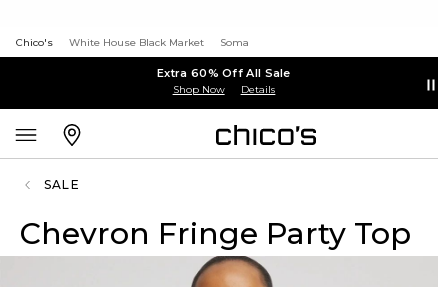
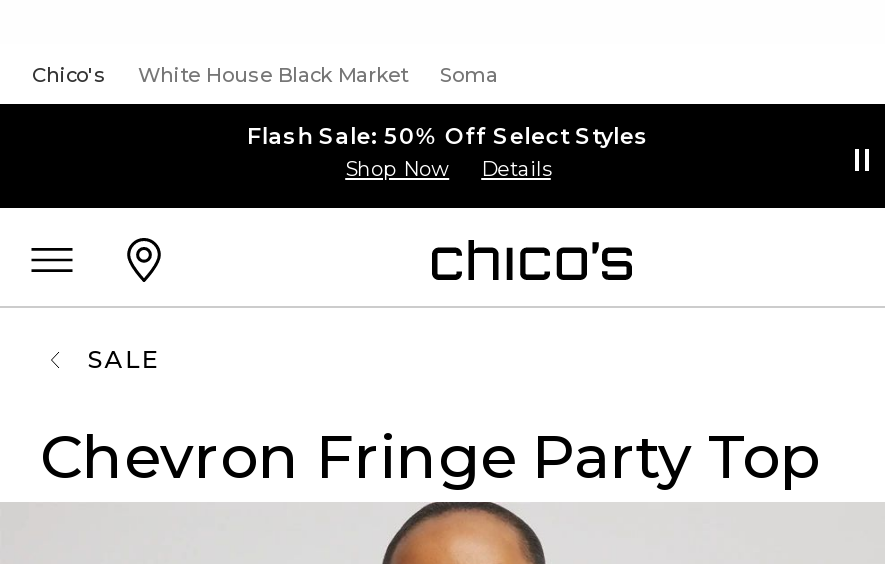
[157,65,291,79] Extra 60% Off All Sale -> [247,121,649,149] Flash Sale: 50% Off Select Styles

